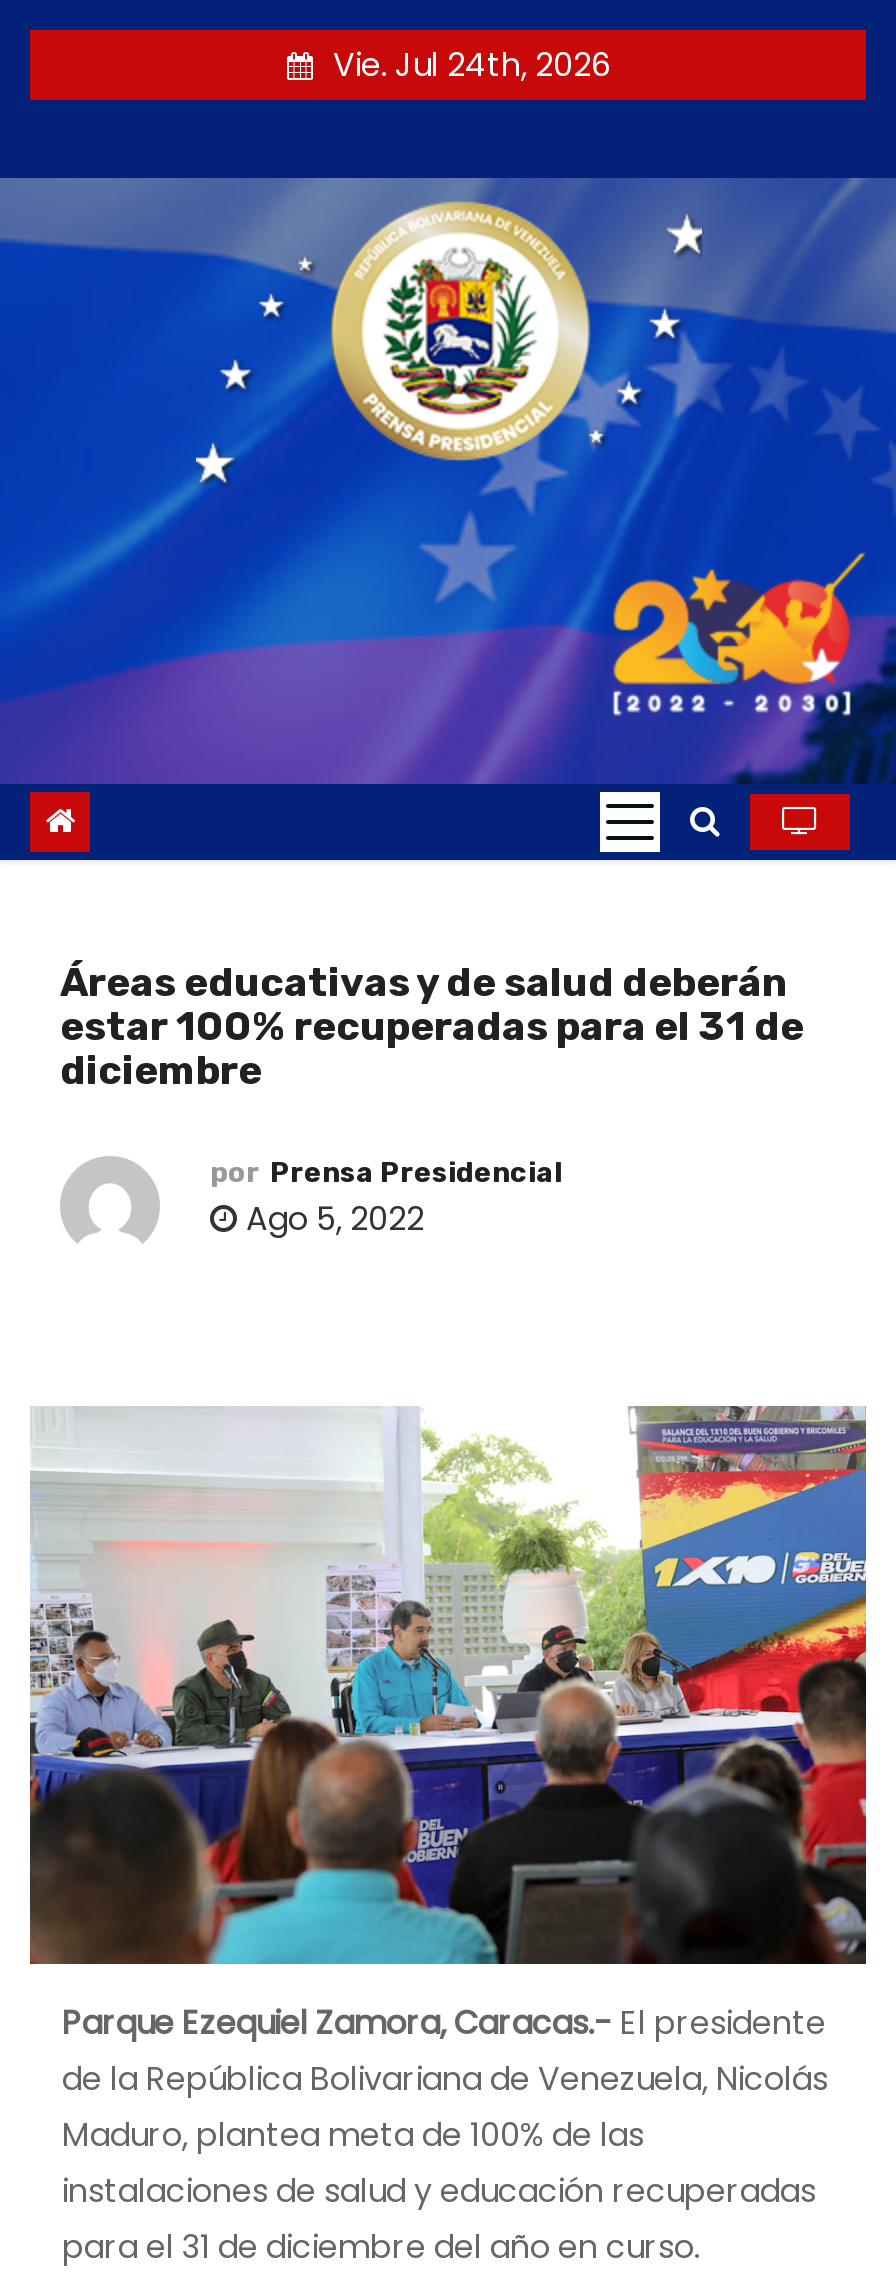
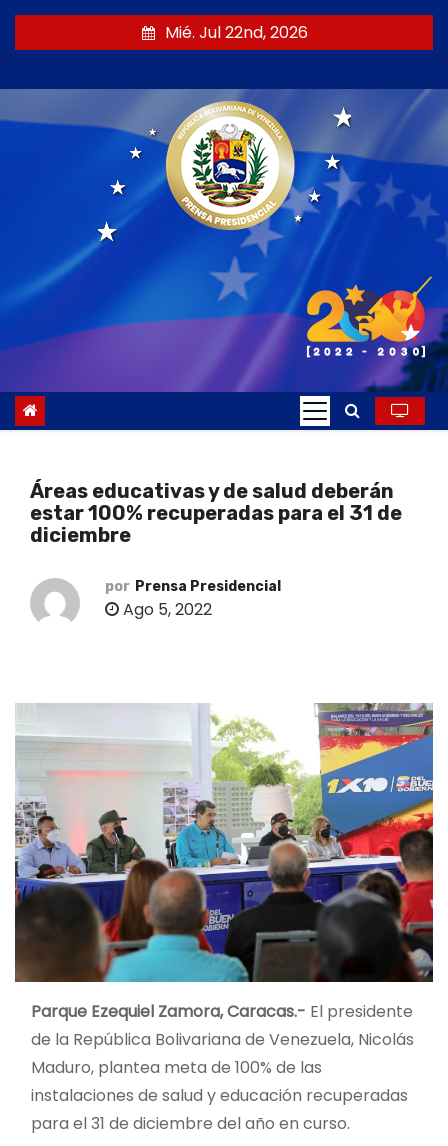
[333,42,611,88] Vie. Jul 24th, 2026 -> [164,21,307,44] Mié. Jul 22nd, 2026

